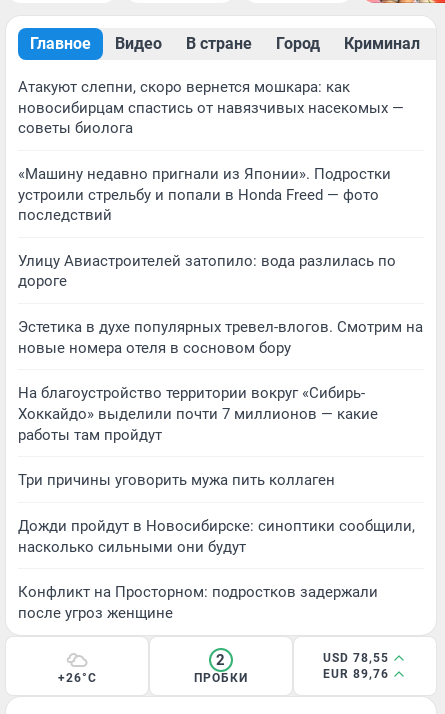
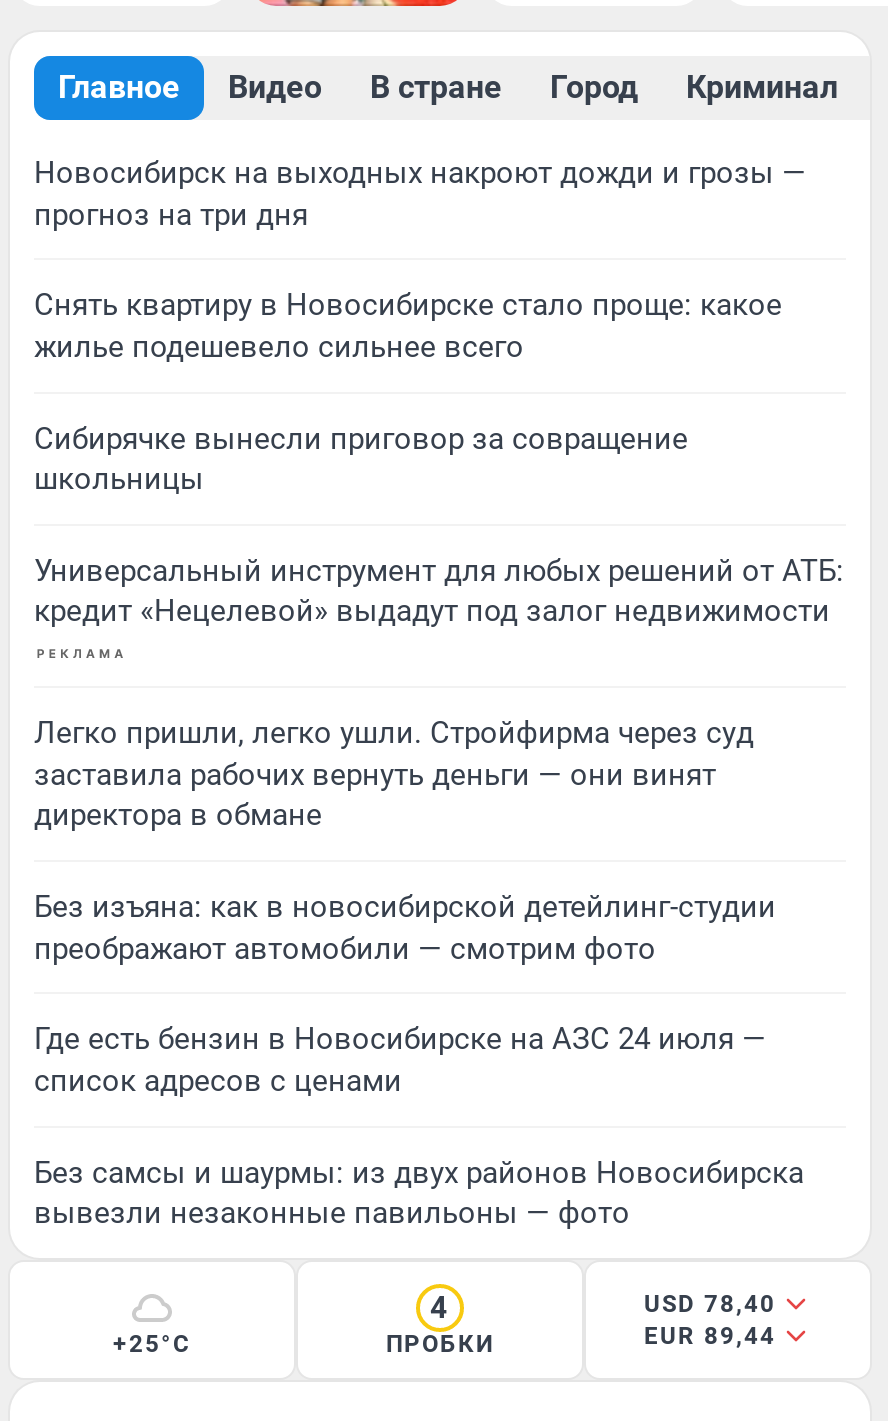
[18,78,404,137] Атакуют слепни, скоро вернется мошкара: как | новосибирцам спастись от навязчивых насекомых — | советы биолога -> [34,155,806,233] Новосибирск на выходных накроют дожди и грозы — | прогноз на три дня
[18,165,391,224] «Машину недавно пригнали из Японии». Подростки | устроили стрельбу и попали в Honda Freed — фото | последствий -> [34,288,782,365] Снять квартиру в Новосибирске стало проще: какое | жилье подешевело сильнее всего
[18,251,396,290] Улицу Авиастроителей затопило: вода разлилась по | дороге -> [34,420,688,498] Сибирячке вынесли приговор за совращение | школьницы
[18,318,423,356] Эстетика в духе популярных тревел-влогов. Смотрим на | новые номера отеля в сосновом бору -> [34,553,844,630] Универсальный инструмент для любых решений от АТБ: | кредит «Нецелевой» выдадут под залог недвижимости
[18,384,378,443] На благоустройство территории вокруг «Сибирь- | Хоккайдо» выделили почти 7 миллионов — какие | работы там пройдут -> [34,716,754,834] Легко пришли, легко ушли. Стройфирма через суд | заставила рабочих вернуть деньги — они винят | директора в обмане
[18,471,335,489] Три причины уговорить мужа пить коллаген -> [34,889,776,967] Без изъяна: как в новосибирской детейлинг-студии | преображают автомобили — смотрим фото
[18,517,415,555] Дожди пройдут в Новосибирске: синоптики сообщили, | насколько сильными они будут -> [34,1022,766,1099] Где есть бензин в Новосибирске на АЗС 24 июля — | список адресов с ценами
[18,583,378,621] Конфликт на Просторном: подростков задержали | после угроз женщине -> [34,1154,804,1232] Без самсы и шаурмы: из двух районов Новосибирска | вывезли незаконные павильоны — фото
[216,650,226,668] 2 -> [430,1290,450,1326] 4
[323,650,389,664] USD 78,55 -> [644,1290,776,1318] USD 78,40
[57,670,96,684] +26°C -> [113,1330,191,1358] +25°C
[323,666,389,680] EUR 89,76 -> [644,1322,776,1350] EUR 89,44

